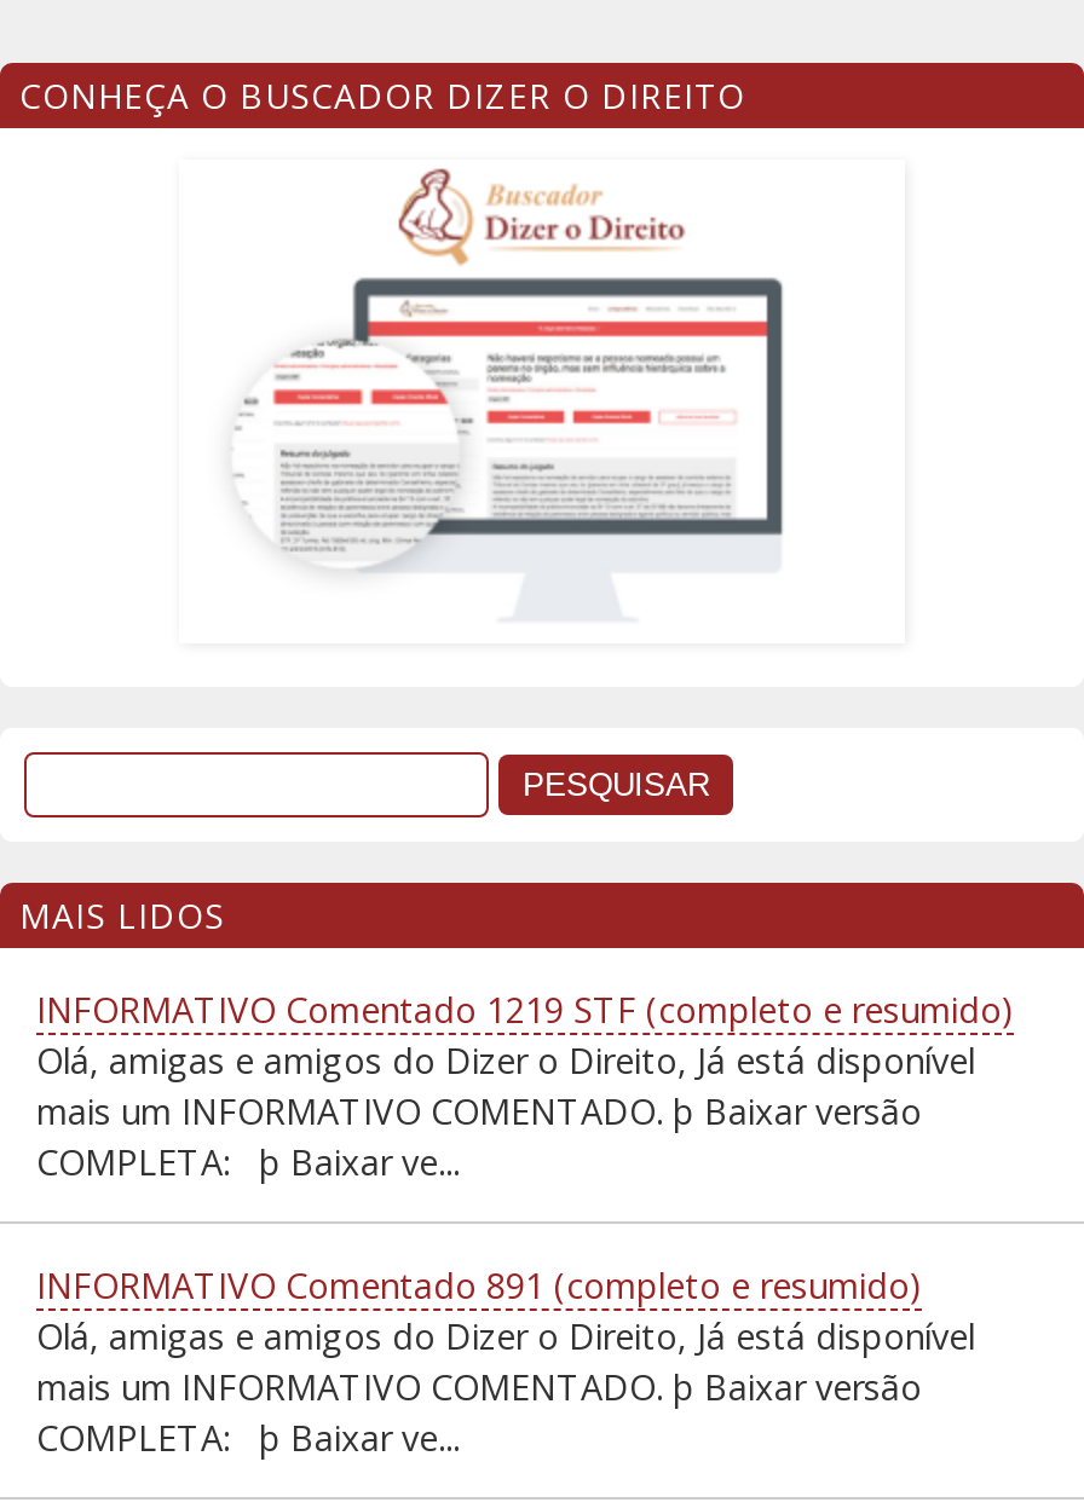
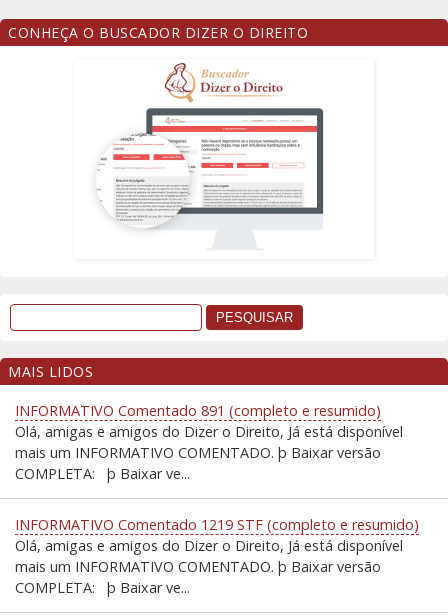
moved [36,987,1014,1033] -> [15,515,419,534]: INFORMATIVO Comentado 1219 STF (completo e resumido)
moved [36,1262,922,1308] -> [15,401,381,420]: INFORMATIVO Comentado 891 (completo e resumido)

